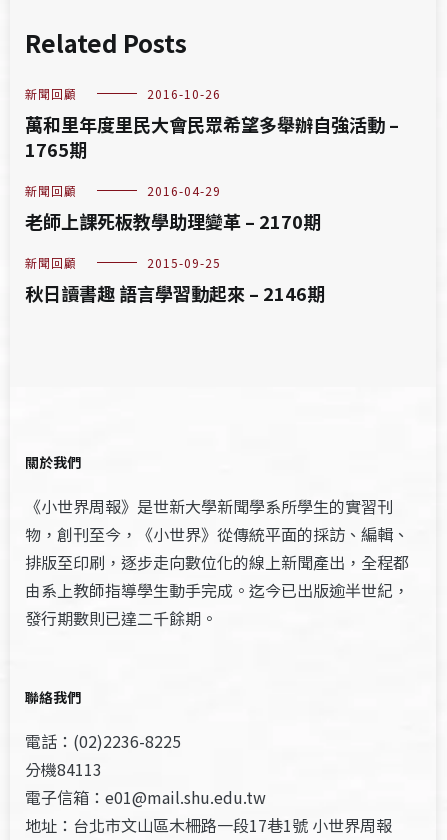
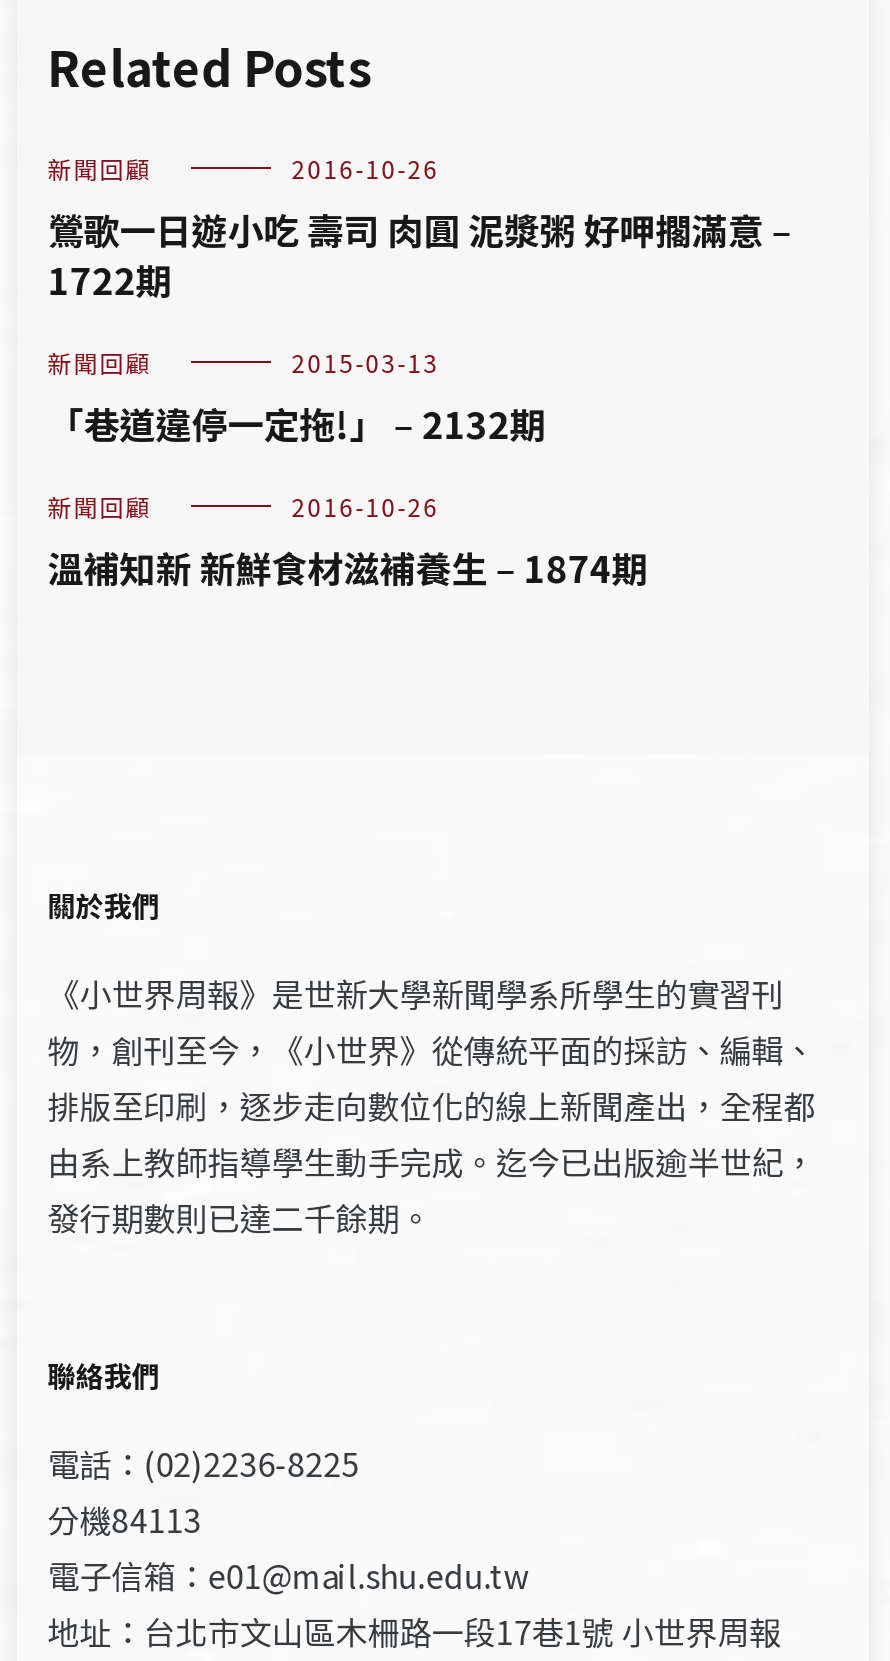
[25,111,399,162] 萬和里年度里民大會民眾希望多舉辦自強活動 – | 1765期 -> [47,203,791,305] 鶯歌一日遊小吃 壽司 肉圓 泥漿粥 好呷擱滿意 – | 1722期
[25,182,321,234] 2016-04-29 | 老師上課死板教學助理變革 – 2170期 -> [47,345,545,449] 2015-03-13 | 「巷道違停一定拖!」 – 2132期
[147,254,221,271] 2015-09-25 -> [291,489,439,523] 2016-10-26
[25,280,325,306] 秋日讀書趣 語言學習動起來 – 2146期 -> [47,541,647,593] 溫補知新 新鮮食材滋補養生 – 1874期

